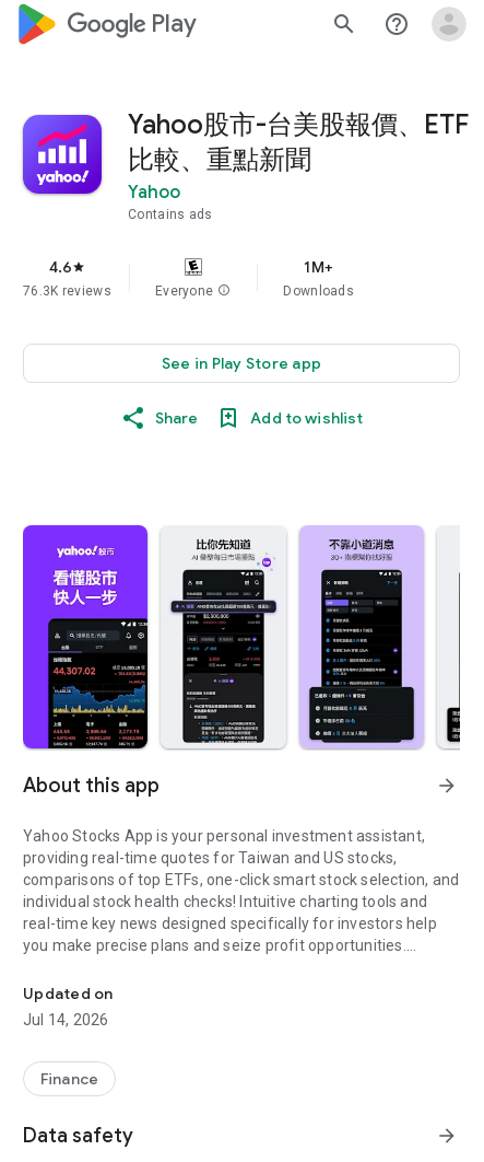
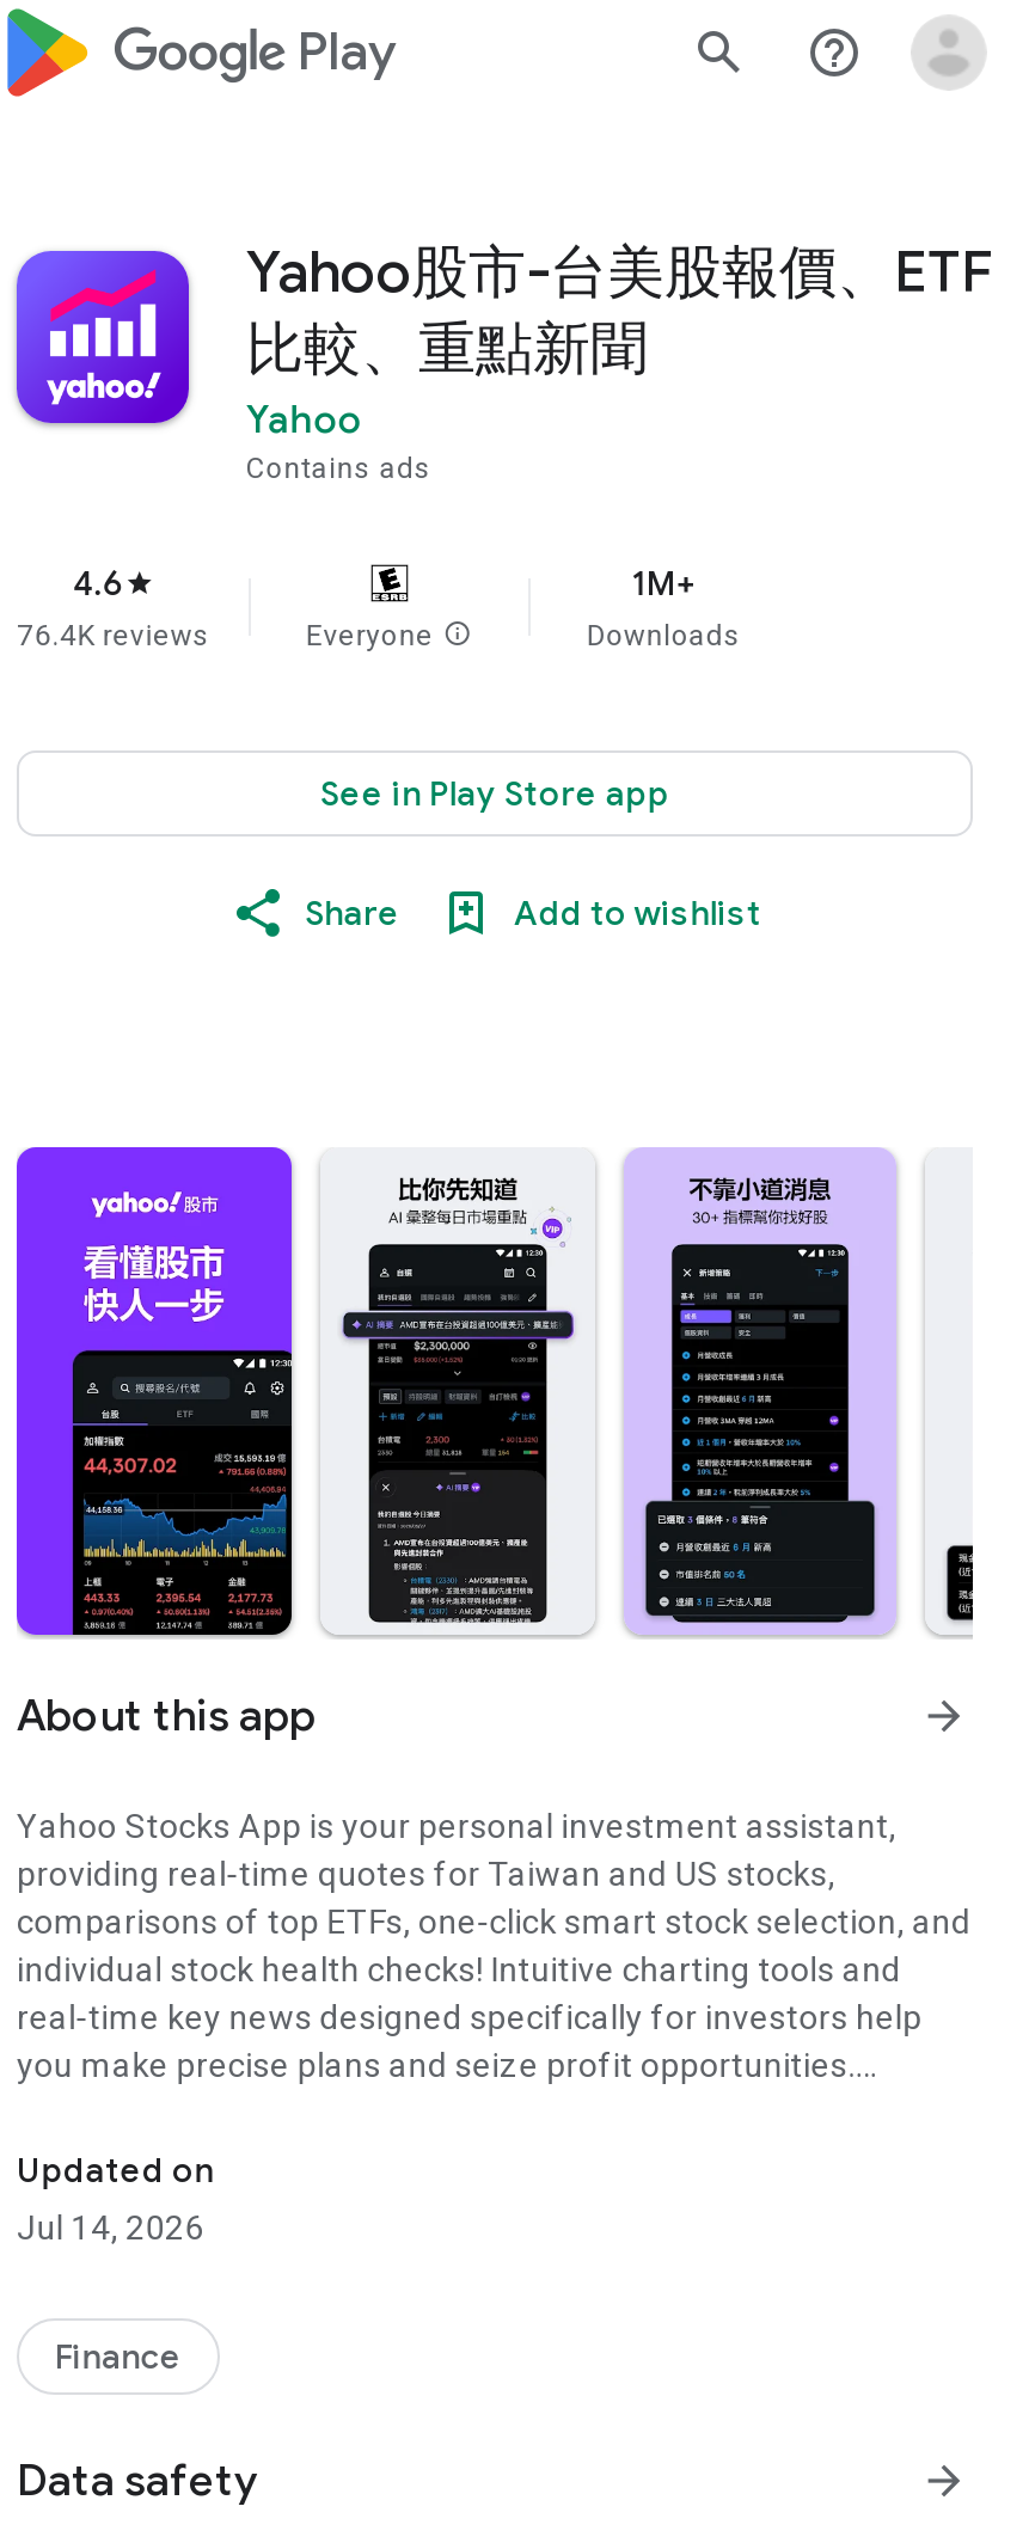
[23,283,111,299] 76.3K reviews -> [17,619,210,652] 76.4K reviews

